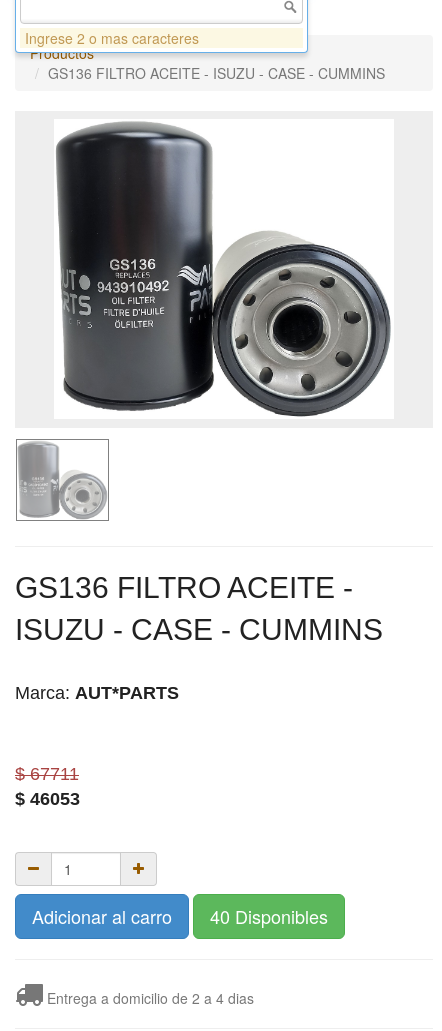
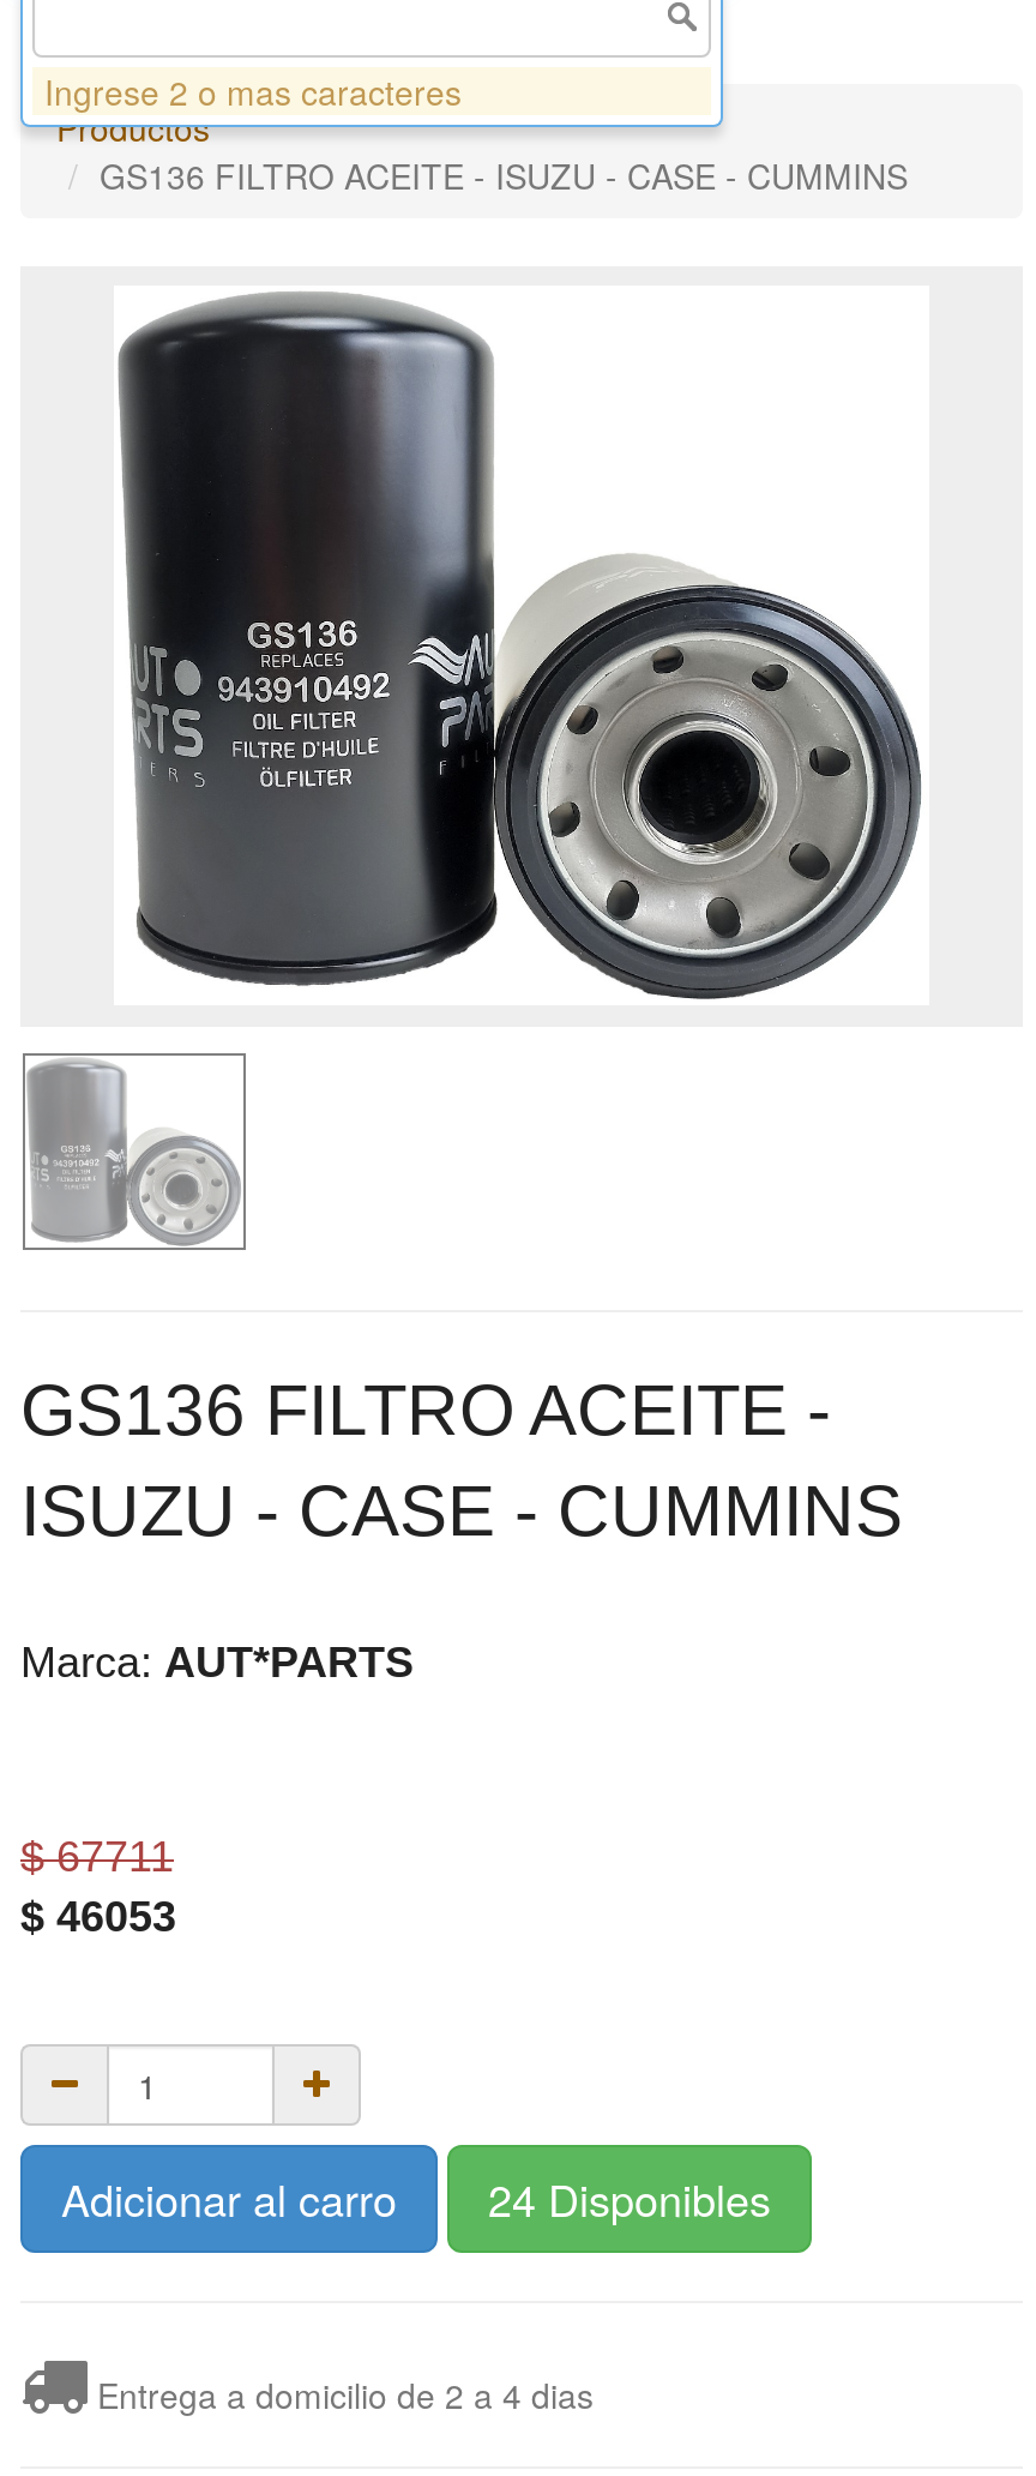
[32,903,328,929] Adicionar al carro 40 Disponibles -> [61,2166,771,2228] Adicionar al carro 24 Disponibles

